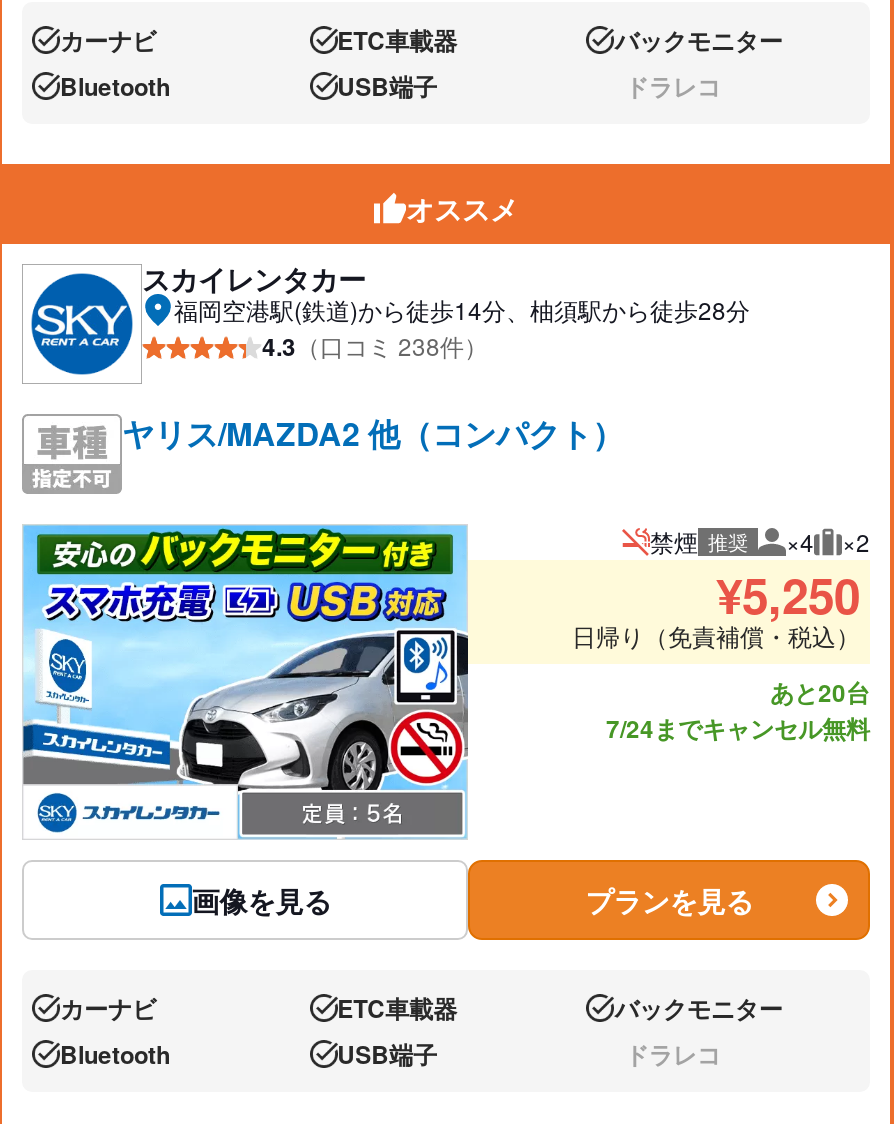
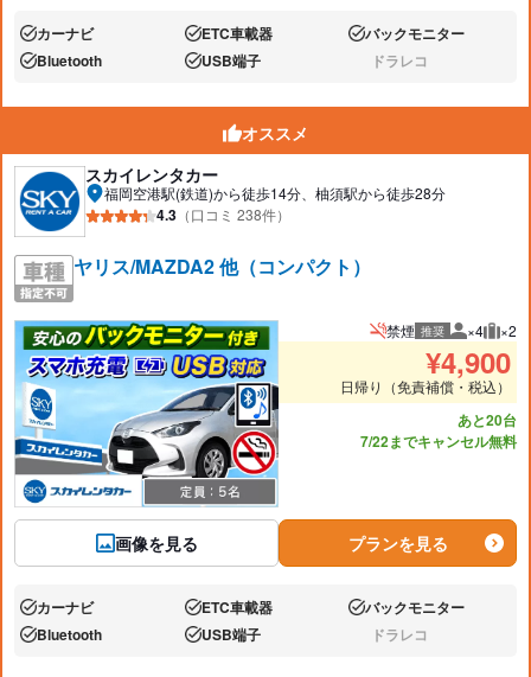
[716,560,860,628] ¥5,250 -> [426,342,511,382] ¥4,900
[606,710,870,746] 7/24までキャンセル無料 -> [360,431,517,452] 7/22までキャンセル無料

